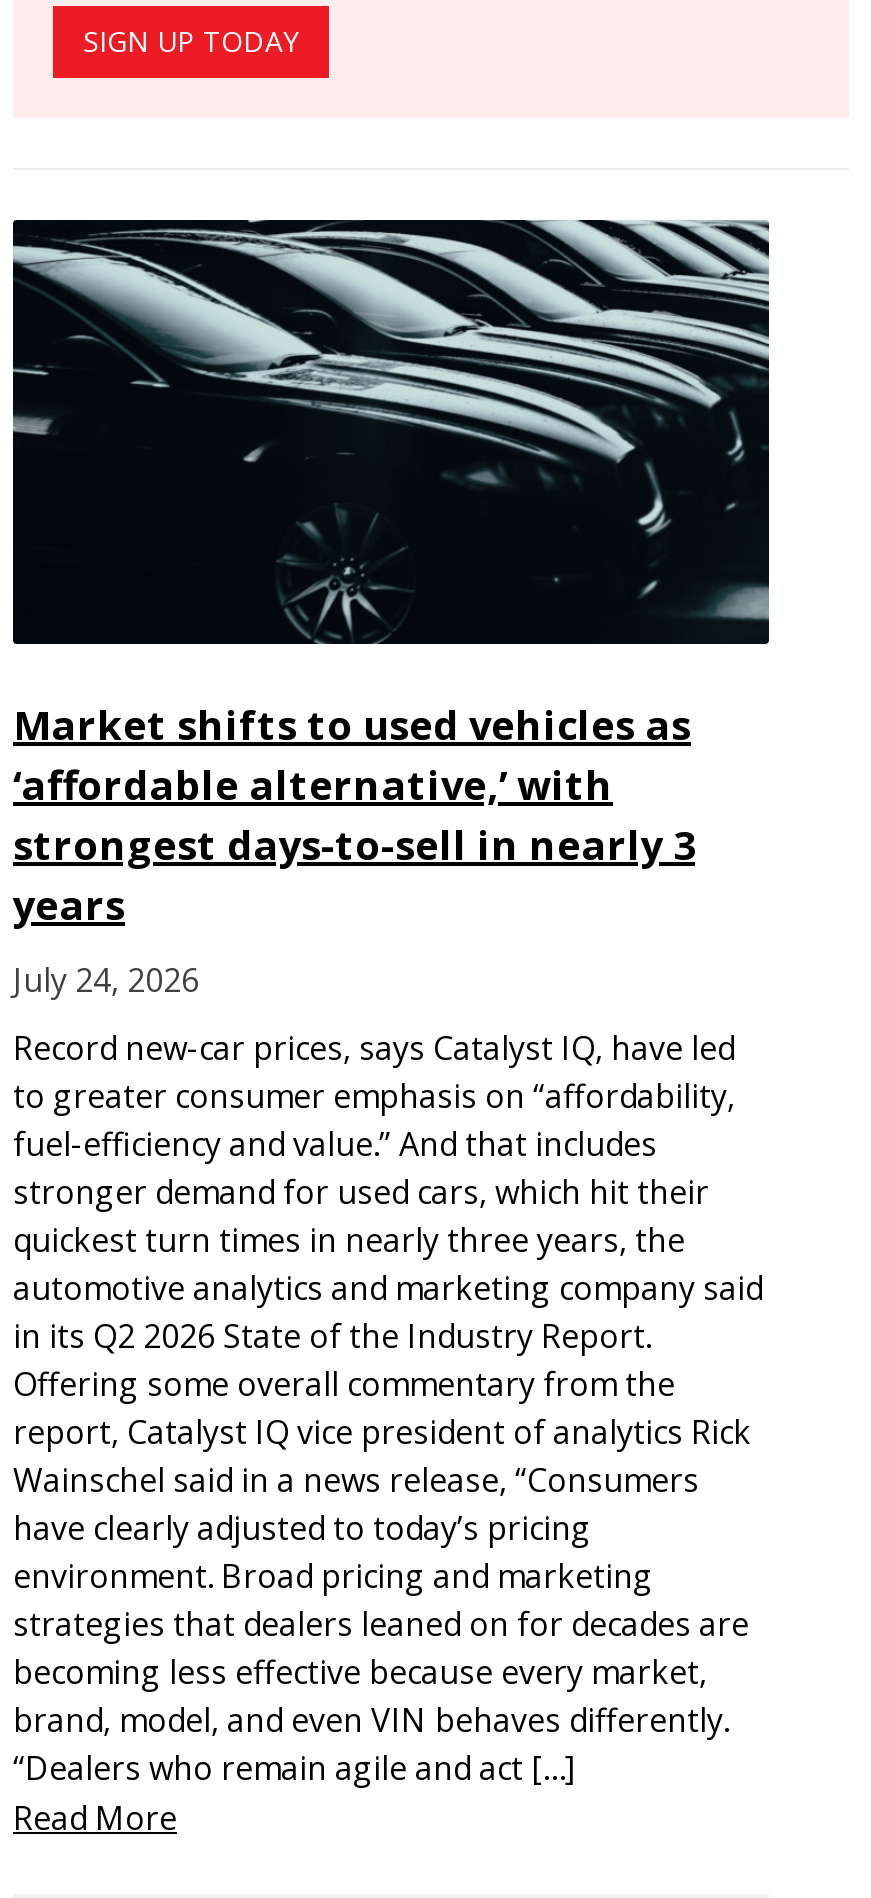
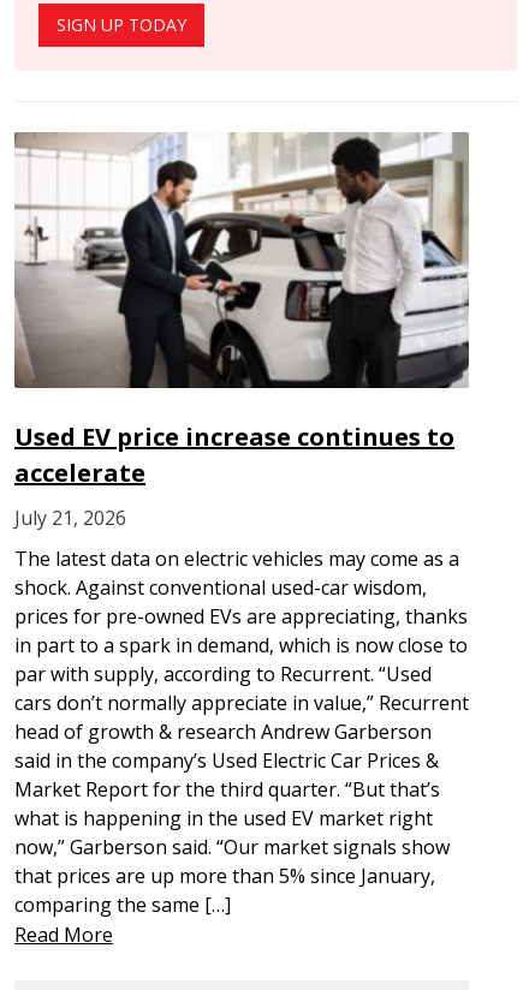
[11,218,771,932] [image] | Market shifts to used vehicles as | ‘affordable alternative,’ with | strongest days-to-sell in nearly 3 | years -> [13,132,470,489] [image] | Used EV price increase continues to | accelerate
[13,958,199,1002] July 24, 2026 -> [14,504,126,531] July 21, 2026
[13,1026,763,1790] Record new-car prices, says Catalyst IQ, have led | to greater consumer emphasis on “affordability, | fuel-efficiency and value.” And that includes | stronger demand for used cars, which hit their | quickest turn times in nearly three years, the | automotive analytics and marketing company said | in its Q2 2026 State of the Industry Report. | Offering some overall commentary from the | report, Catalyst IQ vice president of analytics Rick | Wainschel said in a news release, “Consumers | have clearly adjusted to today’s pricing | environment. Broad pricing and marketing | strategies that dealers leaned on for decades are | becoming less effective because every market, | brand, model, and even VIN behaves differently. | “Dealers who remain agile and act […] -> [14,545,469,918] The latest data on electric vehicles may come as a | shock. Against conventional used-car wisdom, | prices for pre-owned EVs are appreciating, thanks | in part to a spark in demand, which is now close to | par with supply, according to Recurrent. “Used | cars don’t normally appreciate in value,” Recurrent | head of growth & research Andrew Garberson | said in the company’s Used Electric Car Prices & | Market Report for the third quarter. “But that’s | what is happening in the used EV market right | now,” Garberson said. “Our market signals show | that prices are up more than 5% since January, | comparing the same […]

